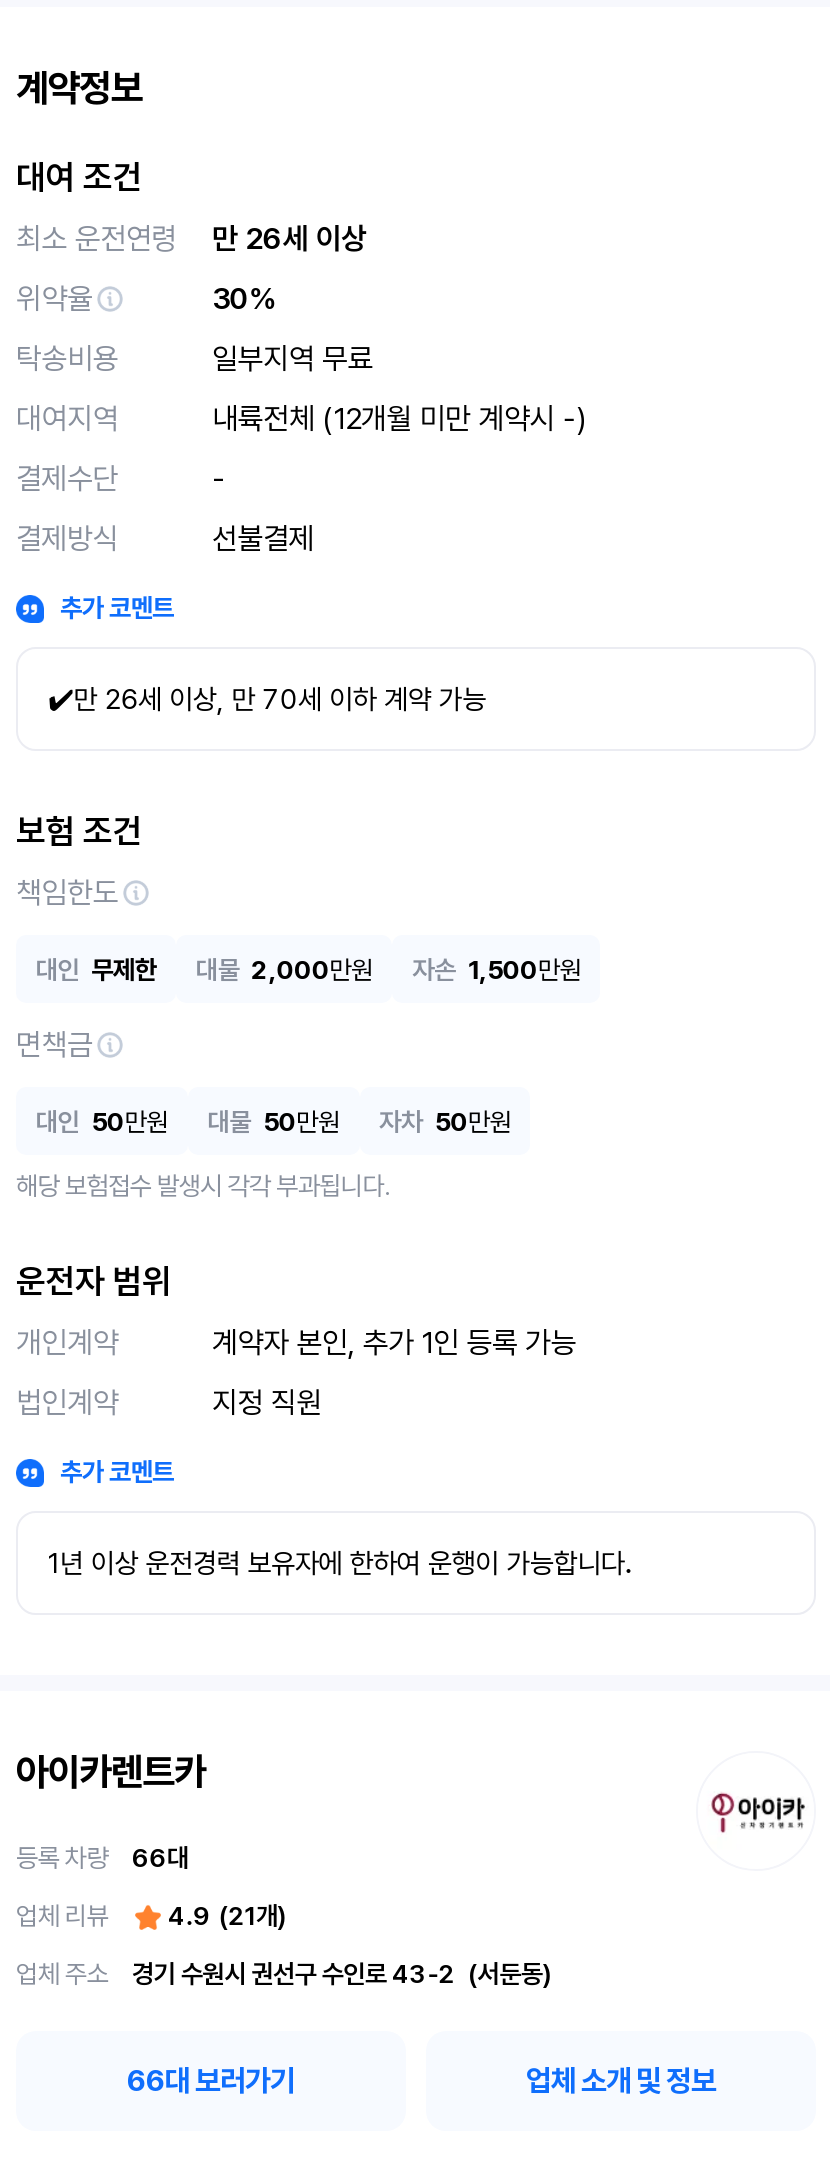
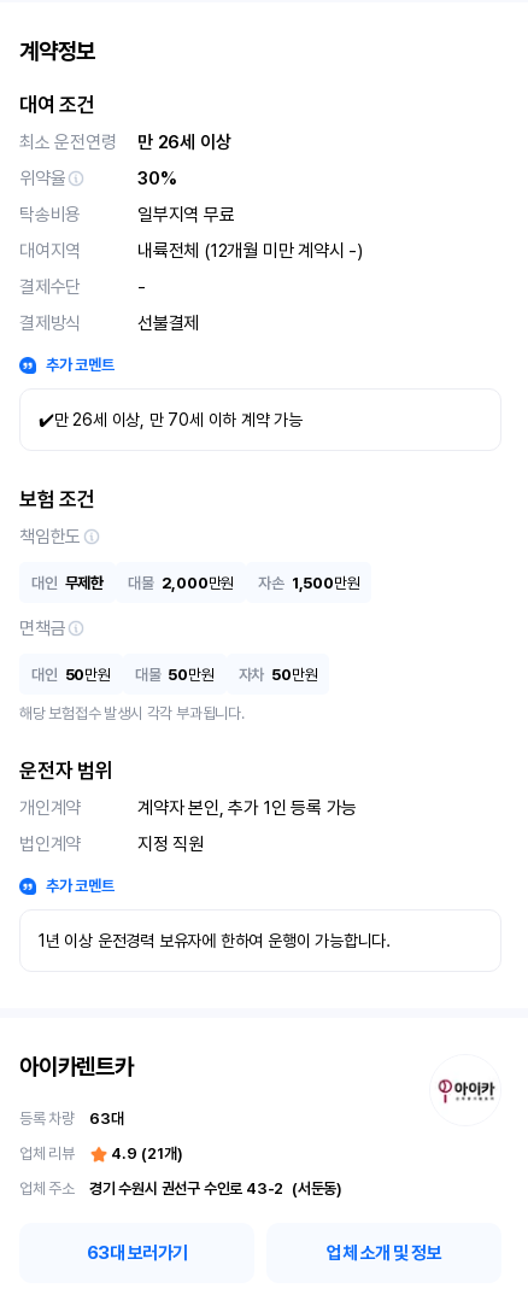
[16,1843,189,1873] 등록 차량 66대 -> [19,1110,123,1128] 등록 차량 63대
[127,2063,295,2099] 66대 보러가기 -> [86,1242,187,1264] 63대 보러가기

